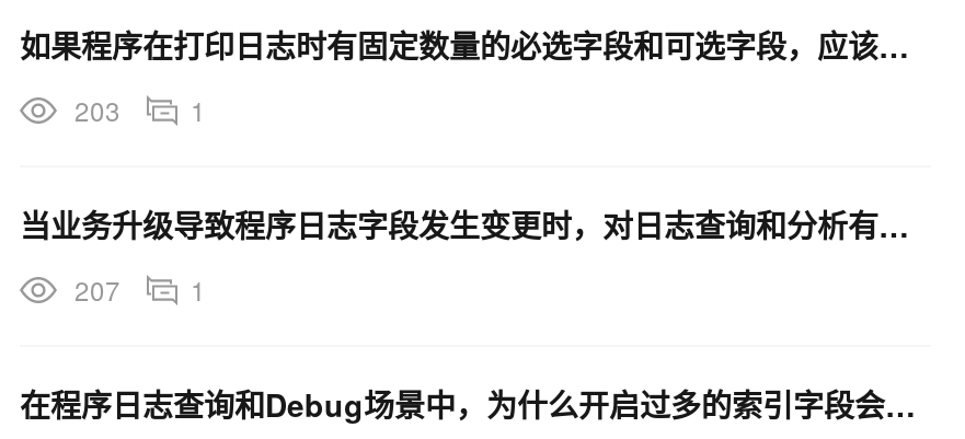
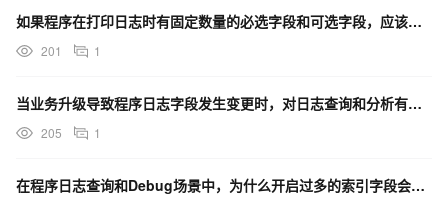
[74,91,206,128] 203 1 -> [41,42,101,59] 201 1
[74,270,206,308] 207 1 -> [41,124,101,141] 205 1

